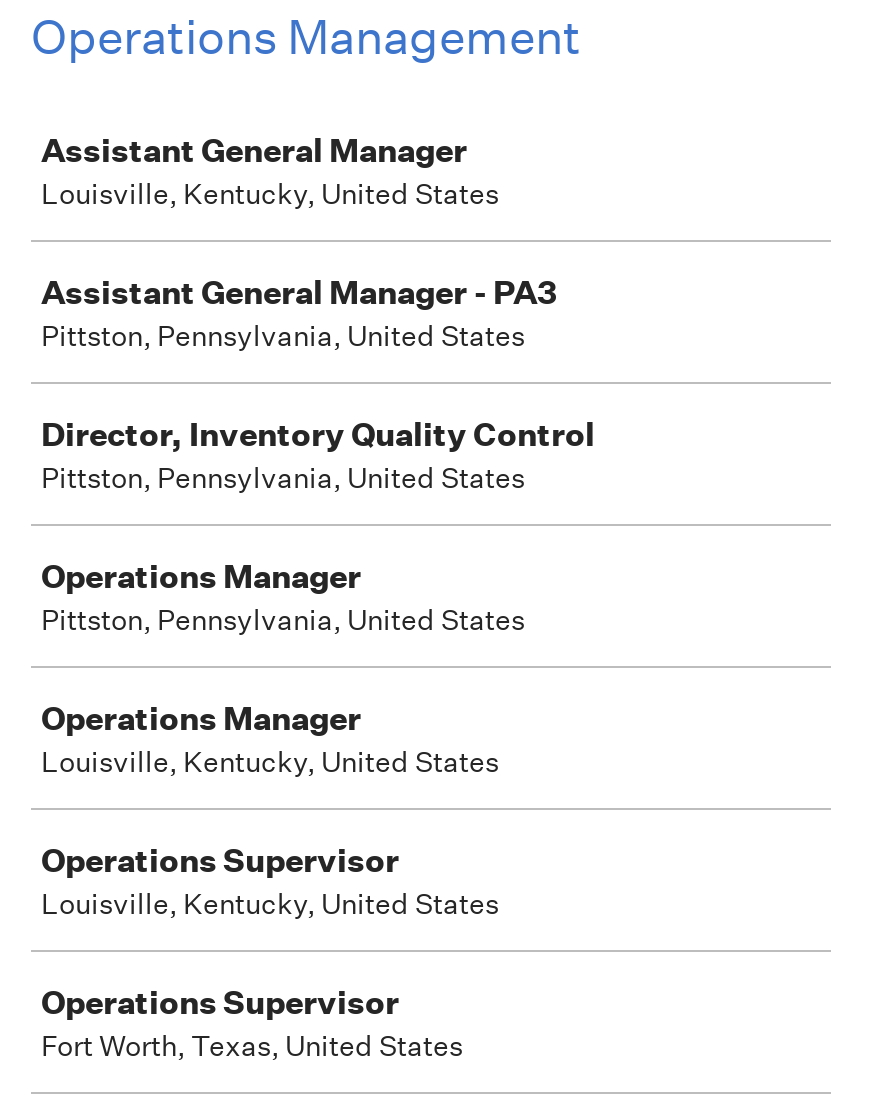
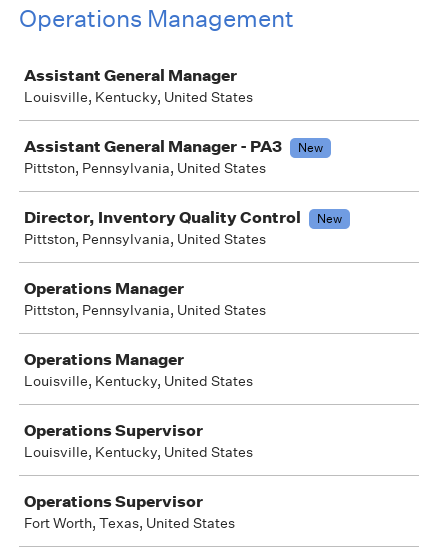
none -> [298,139,323,156] New
none -> [317,210,342,227] New

